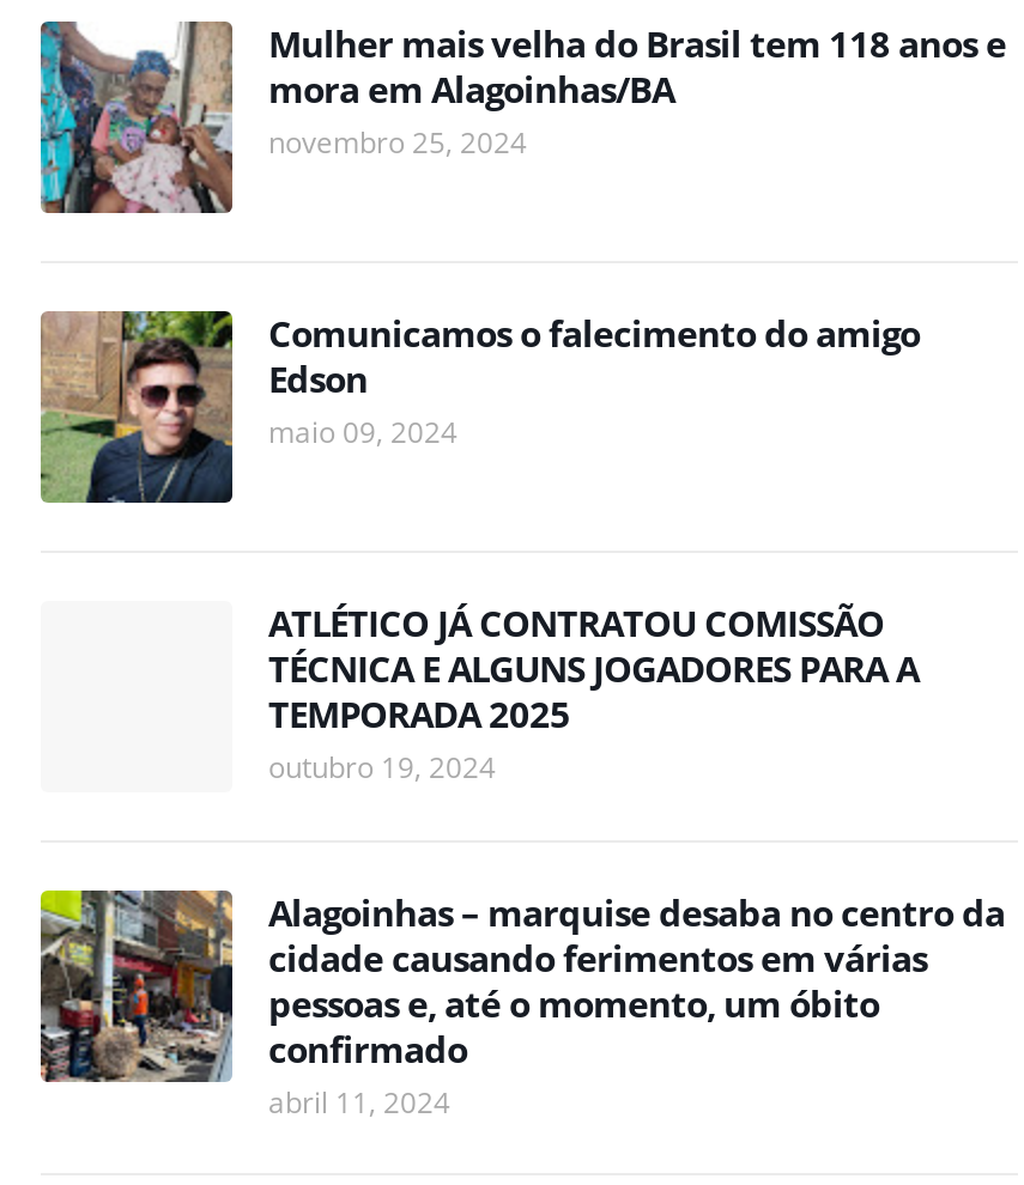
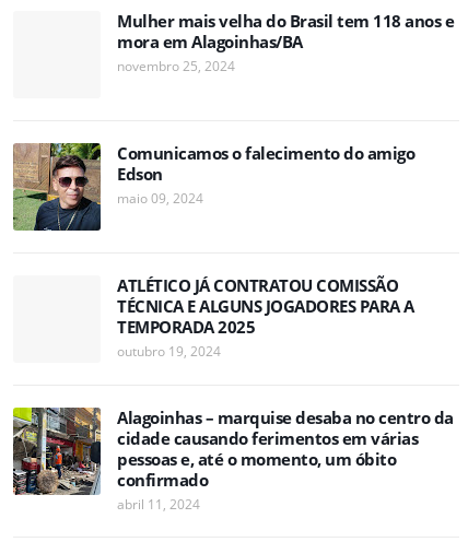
[38,19,235,215] [image] -> none

